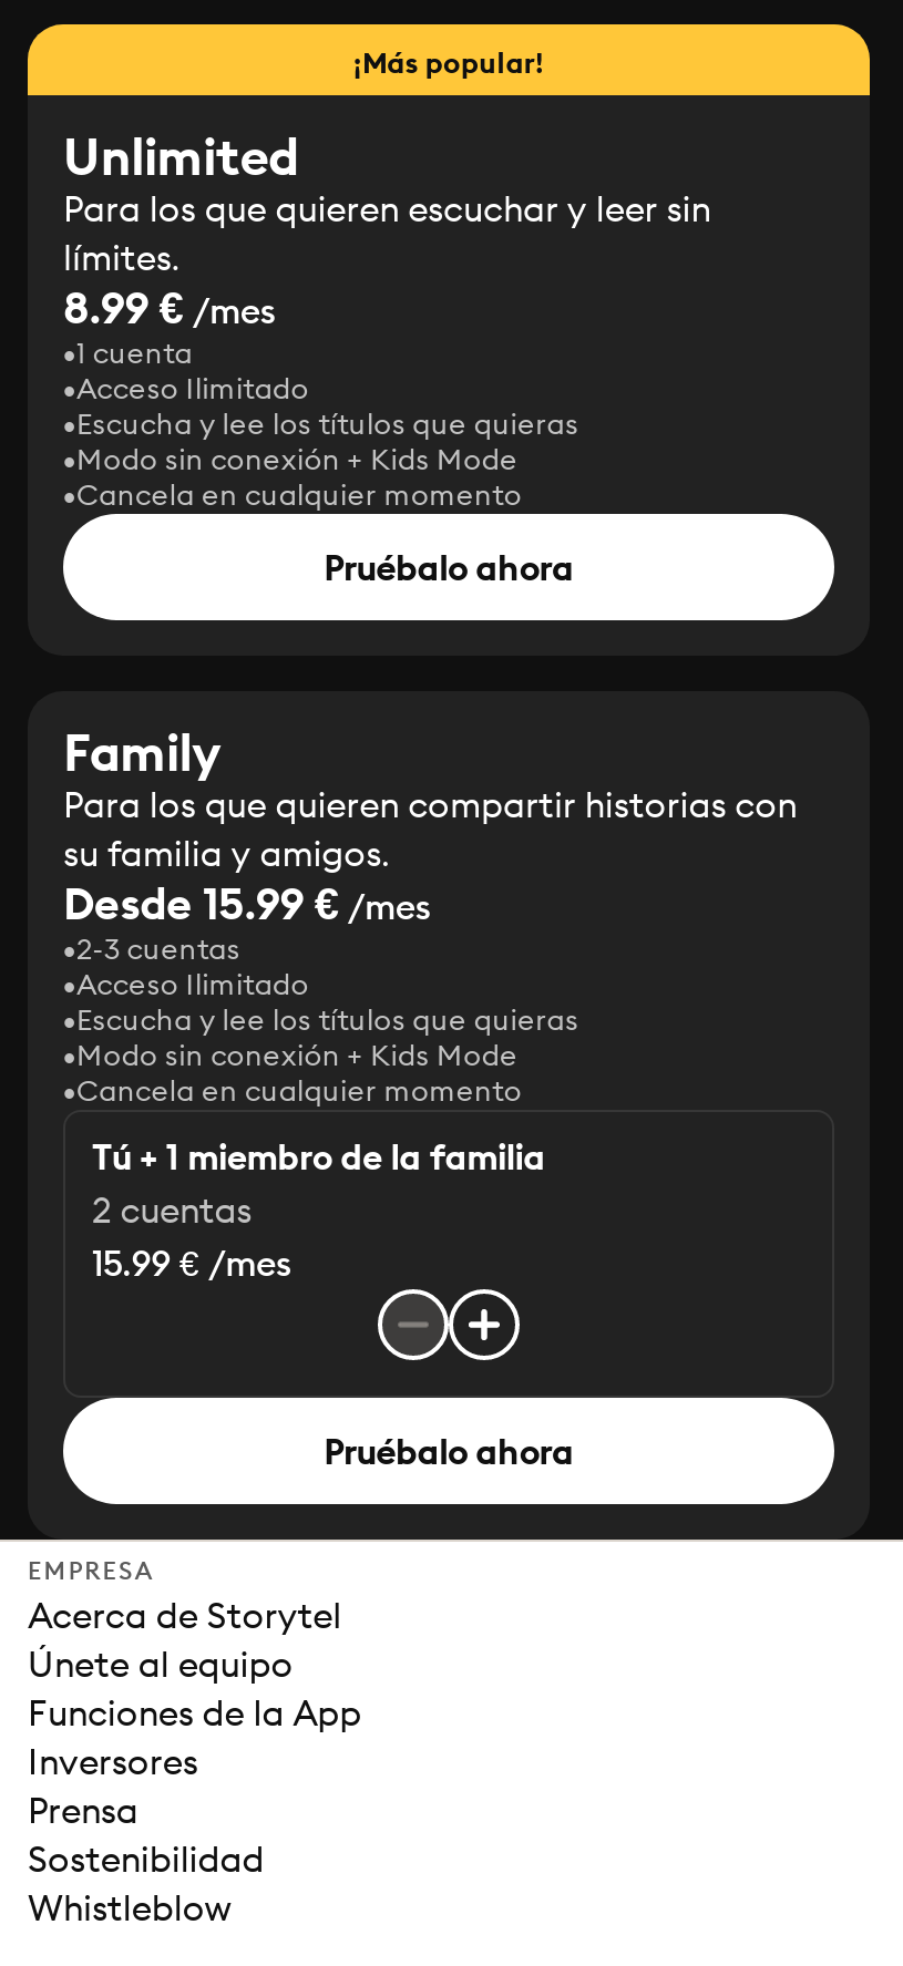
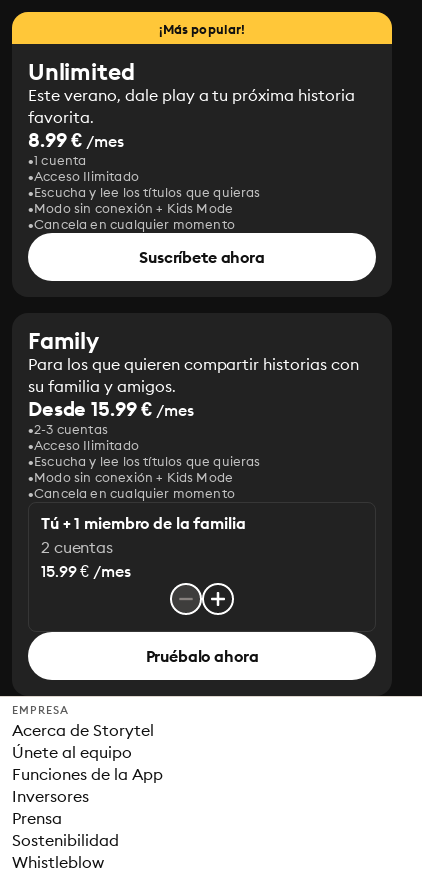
[63,186,711,279] Para los que quieren escuchar y leer sin | límites. -> [28,85,355,127] Este verano, dale play a tu próxima historia | favorita.
[324,545,574,589] Pruébalo ahora -> [139,247,265,267] Suscríbete ahora

